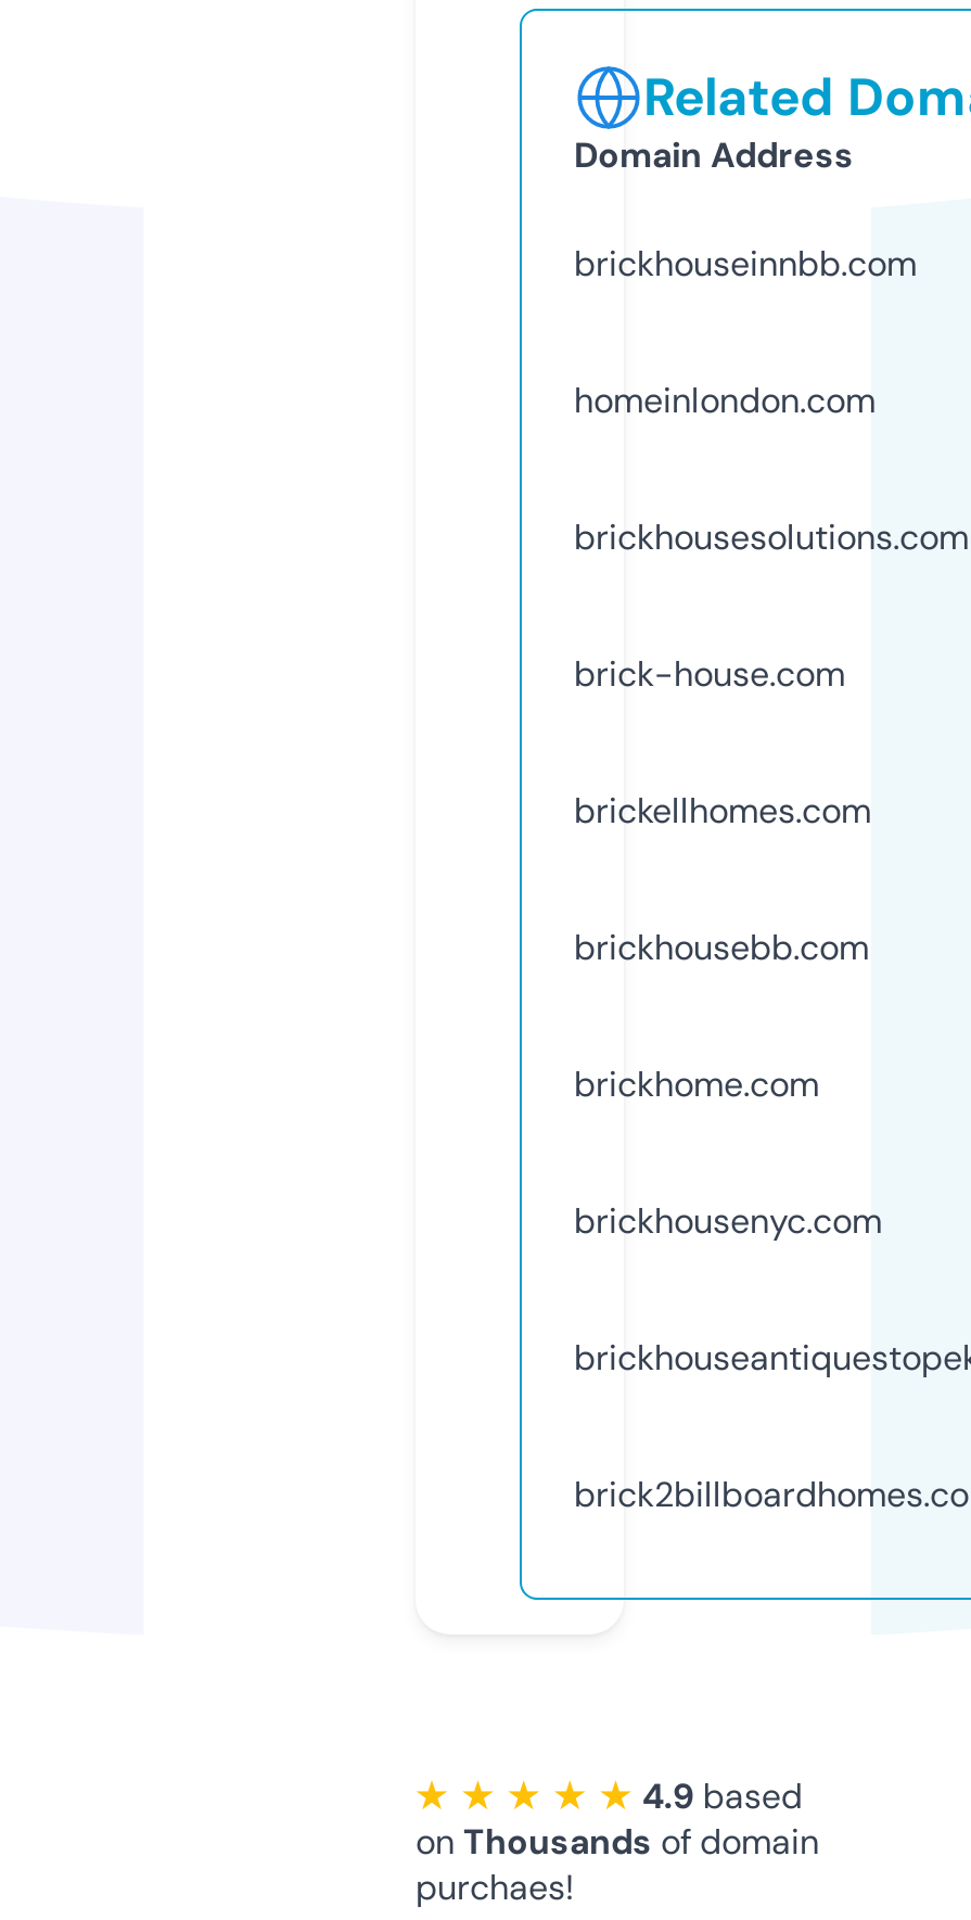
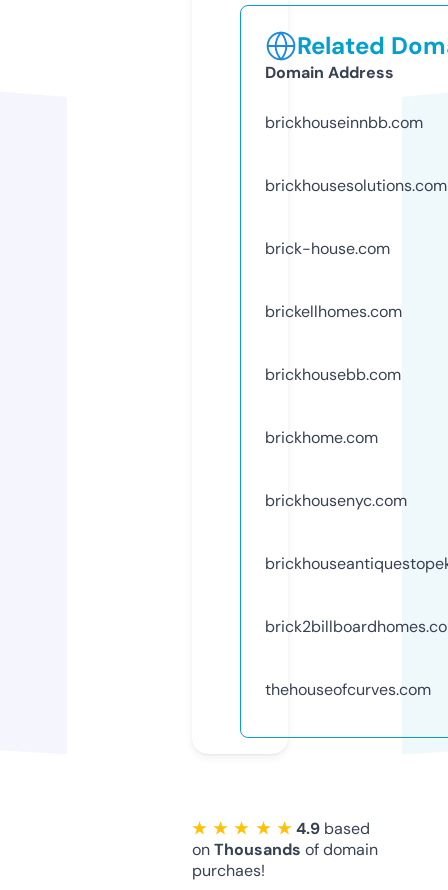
[574,377,876,423] homeinlondon.com -> none
moved [574,514,969,1243] -> [265,175,447,511]: brickhousesolutions.com | brick-house.com | brickellhomes.com | brickhousebb.com | brickhome.com | brickhousenyc.com
none -> [265,679,431,700] thehouseofcurves.com

